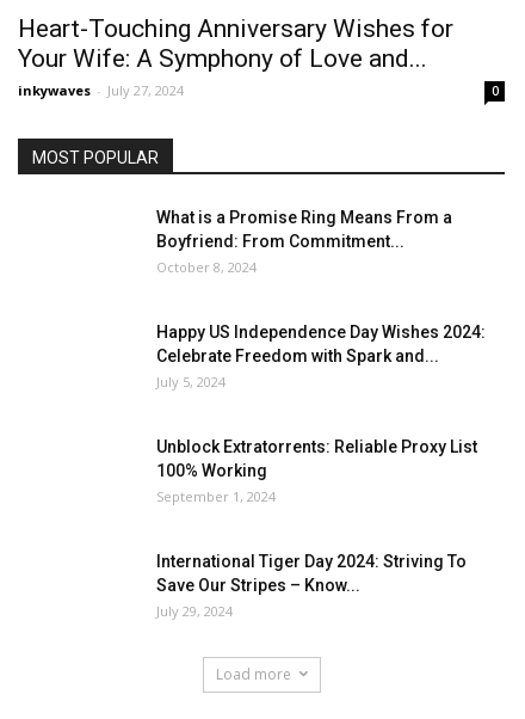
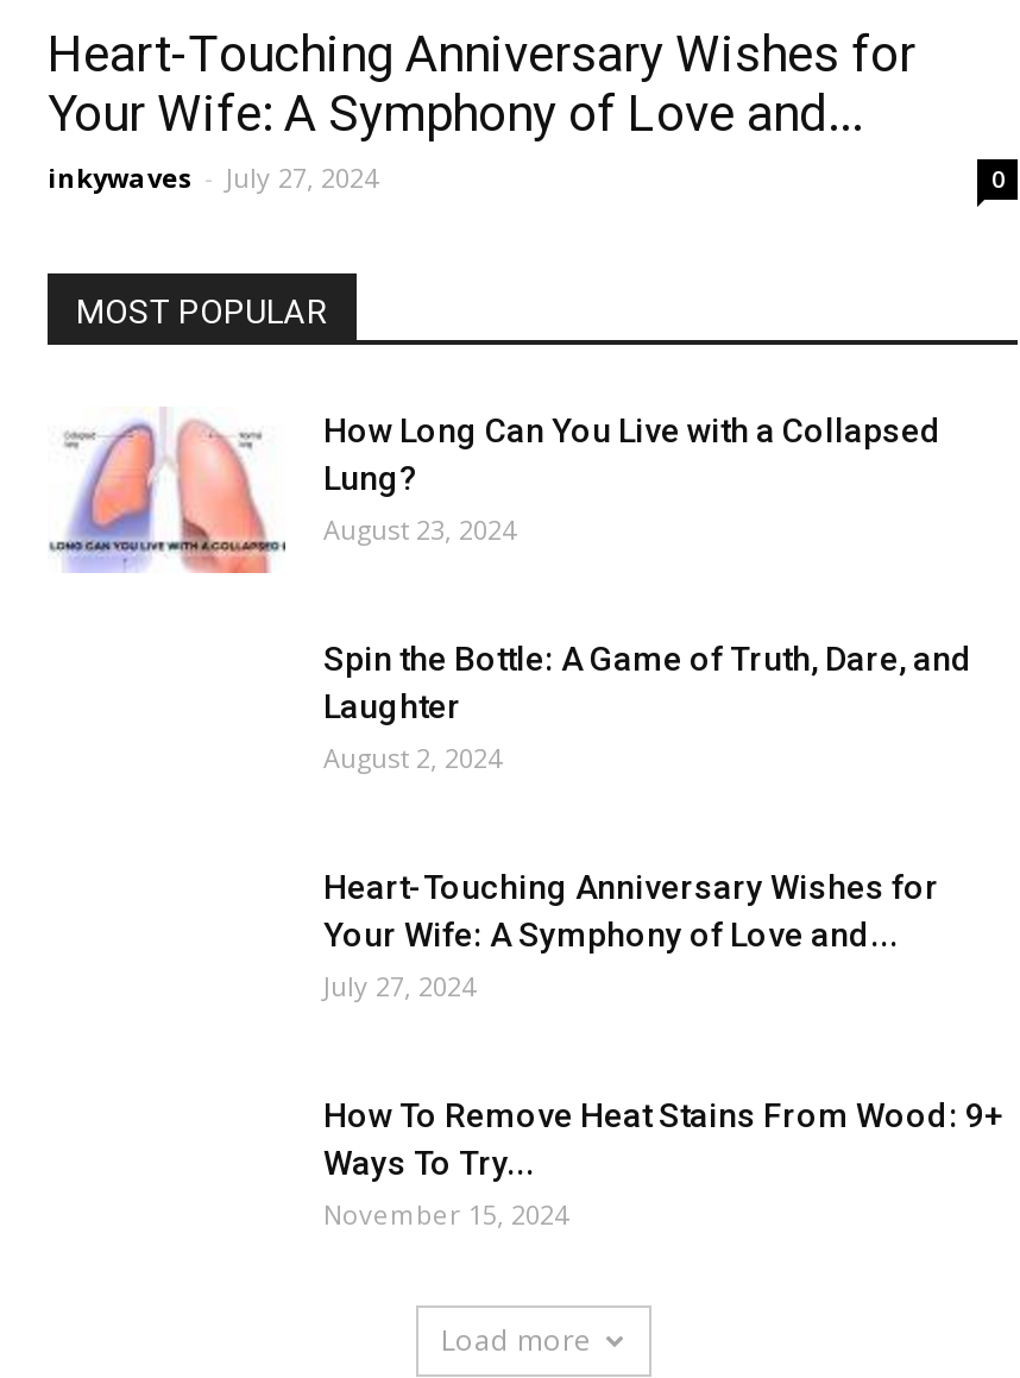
none -> [48,408,288,577] [image]
[156,207,452,275] What is a Promise Ring Means From a | Boyfriend: From Commitment... | October 8, 2024 -> [323,412,942,547] How Long Can You Live with a Collapsed | Lung? | August 23, 2024
[156,322,486,390] Happy US Independence Day Wishes 2024: | Celebrate Freedom with Spark and... | July 5, 2024 -> [323,640,972,775] Spin the Bottle: A Game of Truth, Dare, and | Laughter | August 2, 2024
[156,437,477,505] Unblock Extratorrents: Reliable Proxy List | 100% Working | September 1, 2024 -> [323,868,939,1004] Heart-Touching Anniversary Wishes for | Your Wife: A Symphony of Love and... | July 27, 2024
[156,551,467,619] International Tiger Day 2024: Striving To | Save Our Stripes – Know... | July 29, 2024 -> [323,1096,1003,1232] How To Remove Heat Stains From Wood: 9+ | Ways To Try... | November 15, 2024

